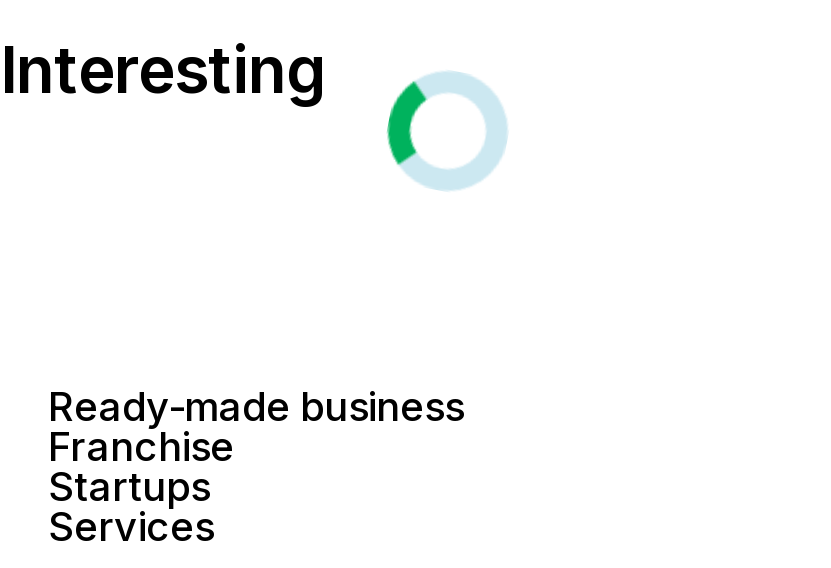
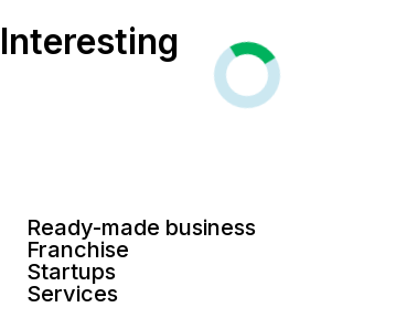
[386,71,496,165] [image] -> [214,41,276,93] [image]

